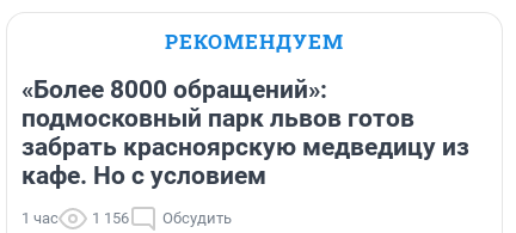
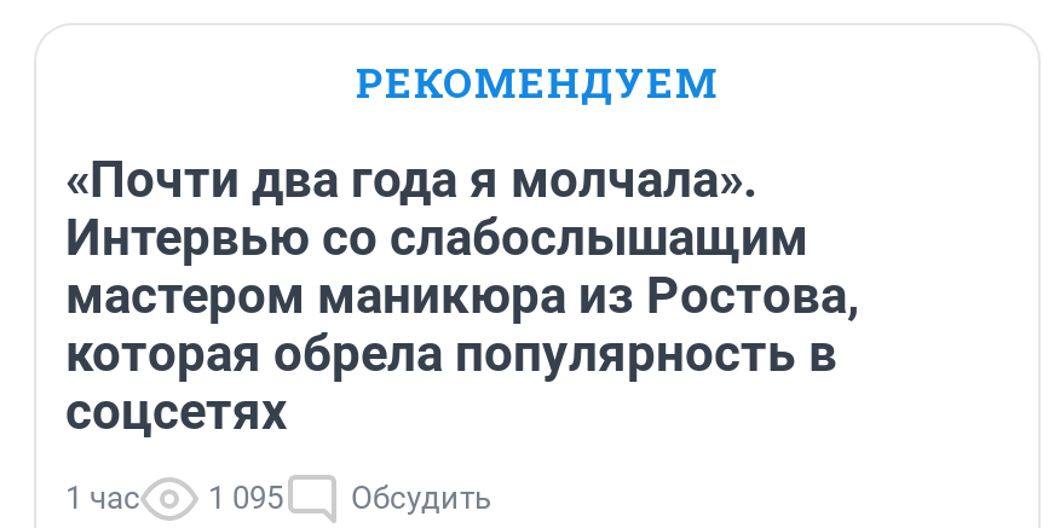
[21,76,469,190] «Более 8000 обращений»: | подмосковный парк львов готов | забрать красноярскую медведицу из | кафе. Но с условием -> [65,152,859,441] «Почти два года я молчала». | Интервью со слабослышащим | мастером маникюра из Ростова, | которая обрела популярность в | соцсетях
[21,209,232,227] 1 час 1 156 Обсудить -> [65,480,491,516] 1 час 1 095 Обсудить

